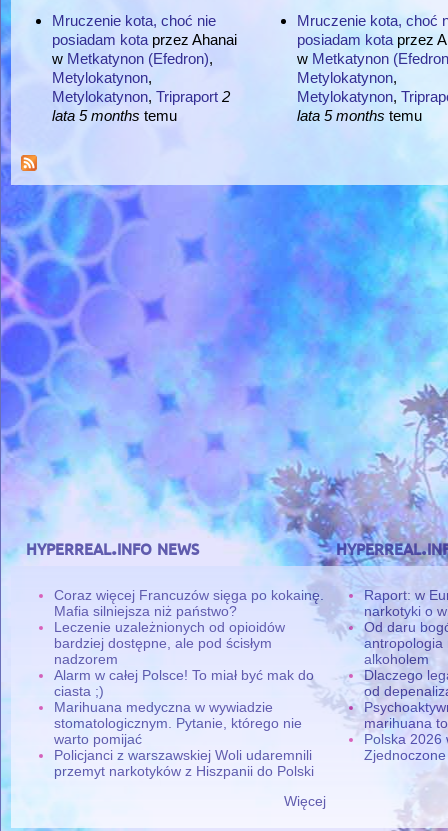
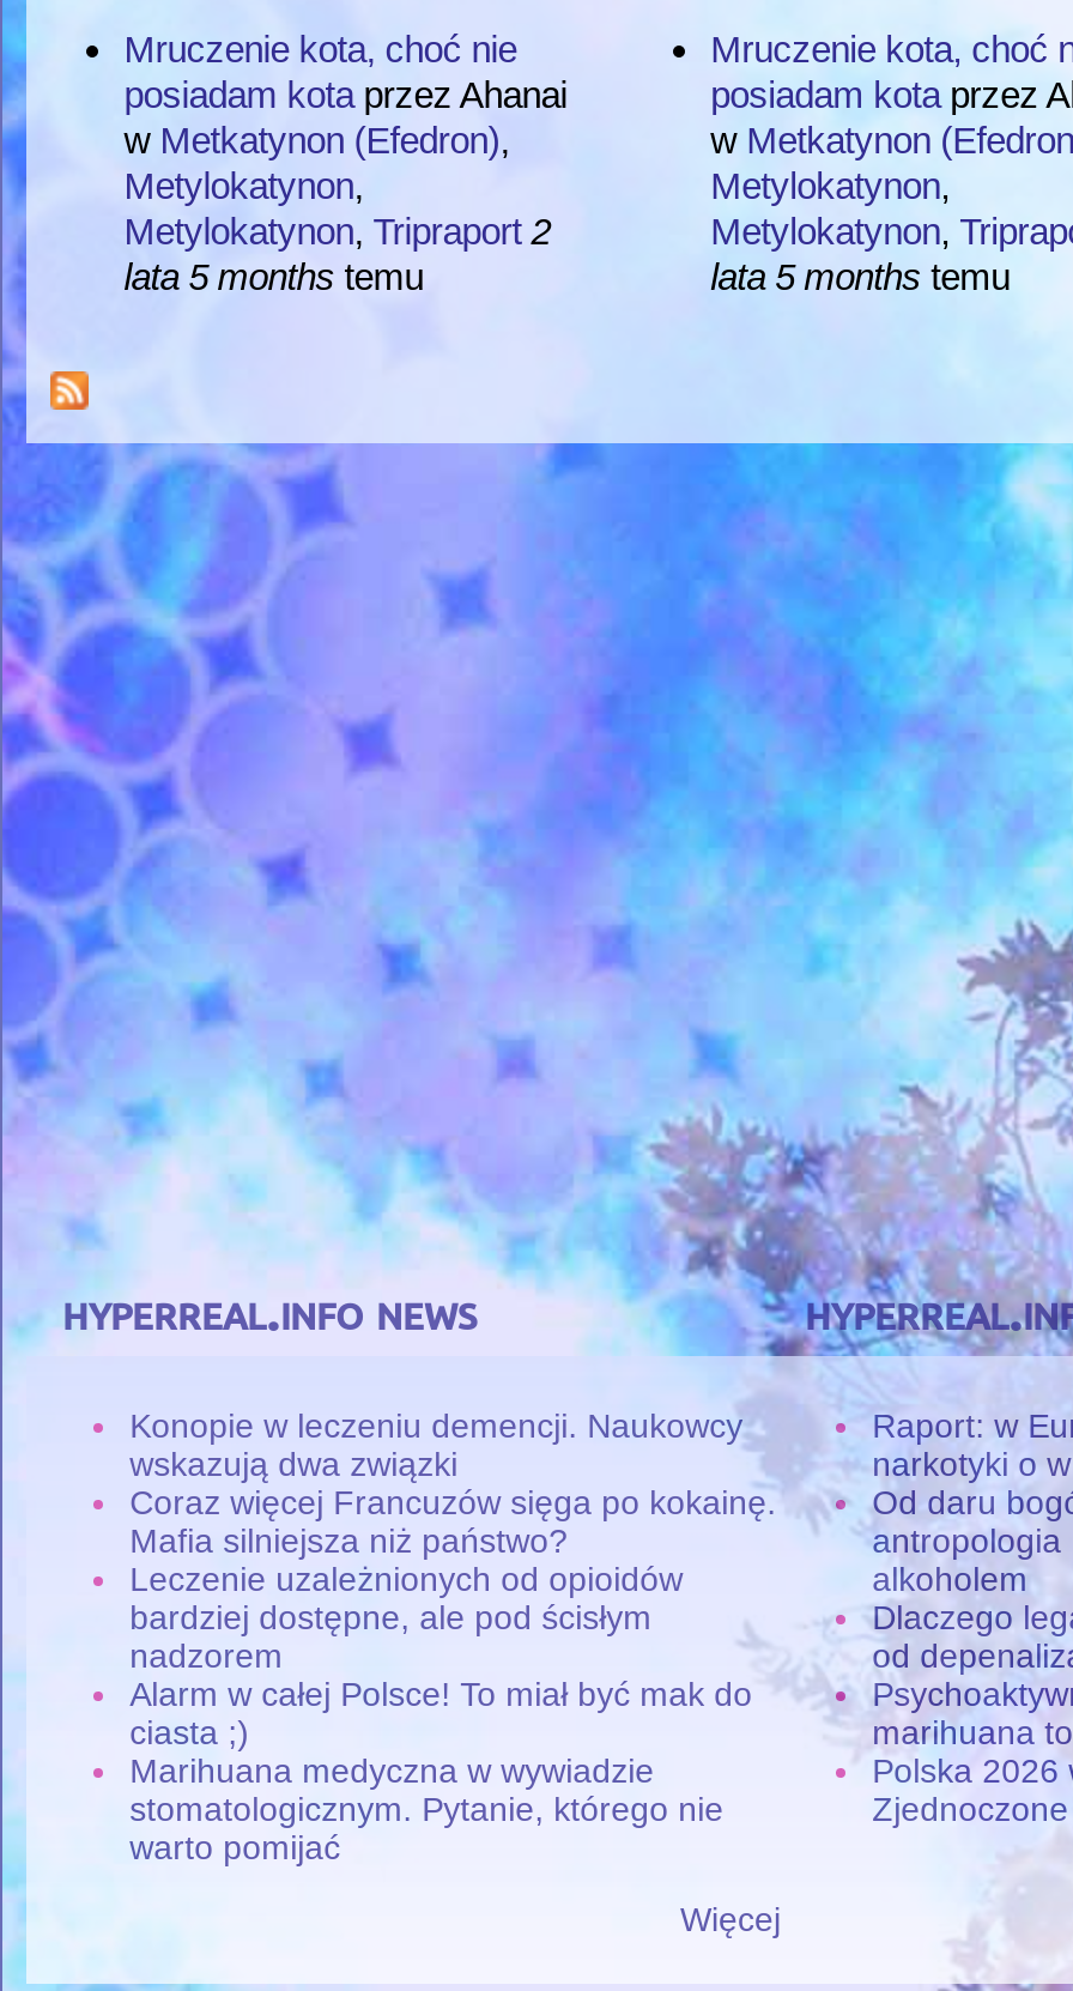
moved [54,587,324,747] -> [130,1483,776,1867]: Coraz więcej Francuzów sięga po kokainę. | Mafia silniejsza niż państwo? | Leczenie uzależnionych od opioidów | ... | stomatologicznym. Pytanie, którego nie | warto pomijać
none -> [130,1407,743,1483] Konopie w leczeniu demencji. Naukowcy | wskazują dwa związki
[54,747,314,779] Policjanci z warszawskiej Woli udaremnili | przemyt narkotyków z Hiszpanii do Polski -> none

